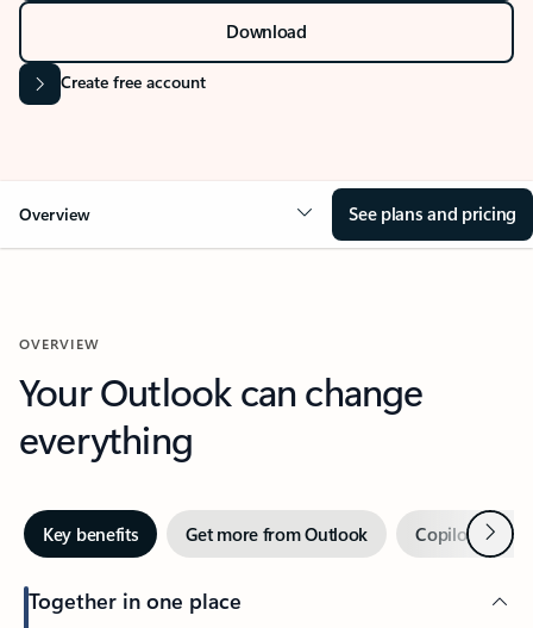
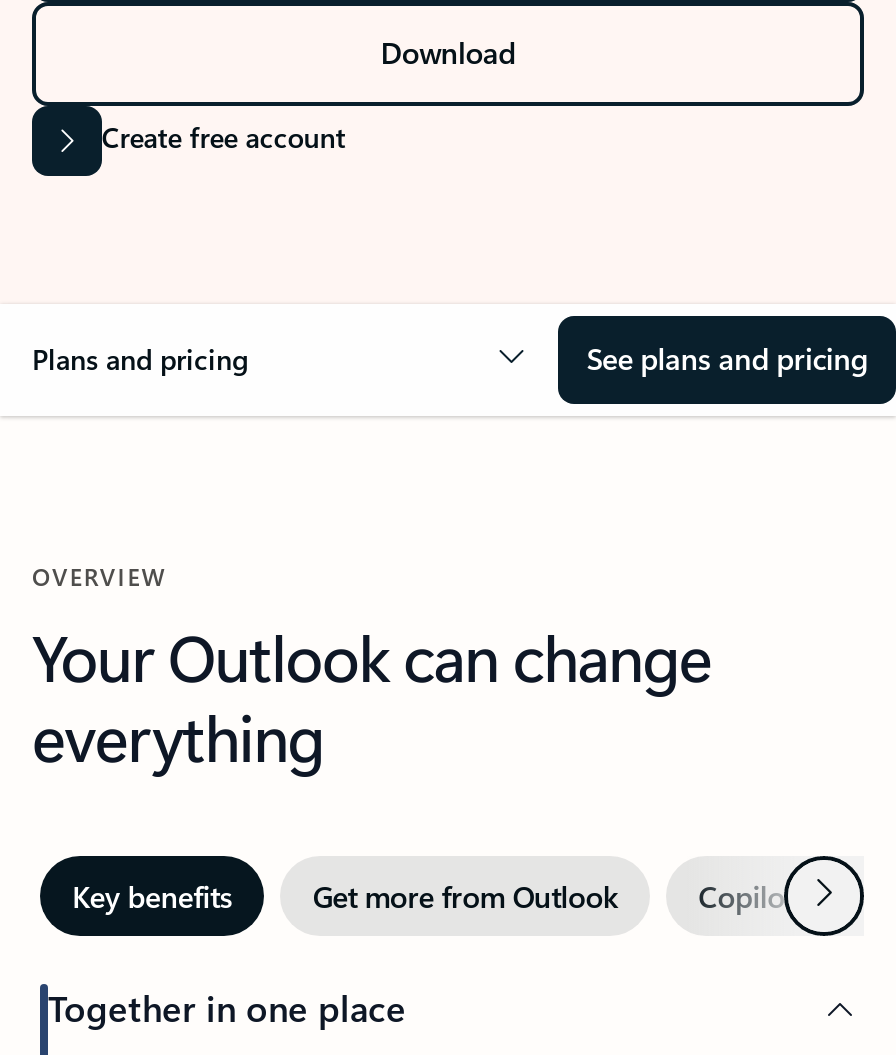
[19,203,90,225] Overview -> [32,340,248,378] Plans and pricing

